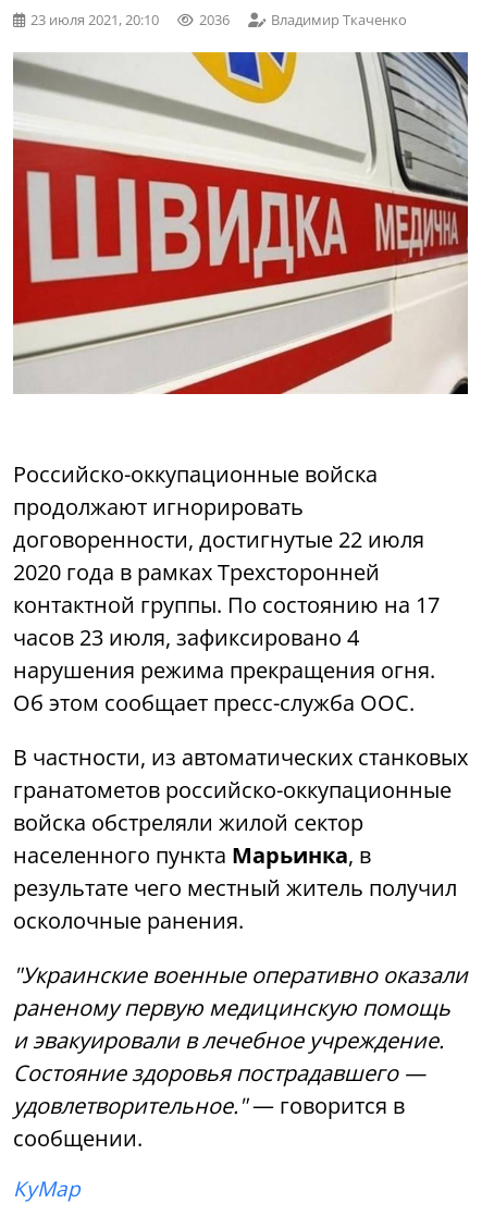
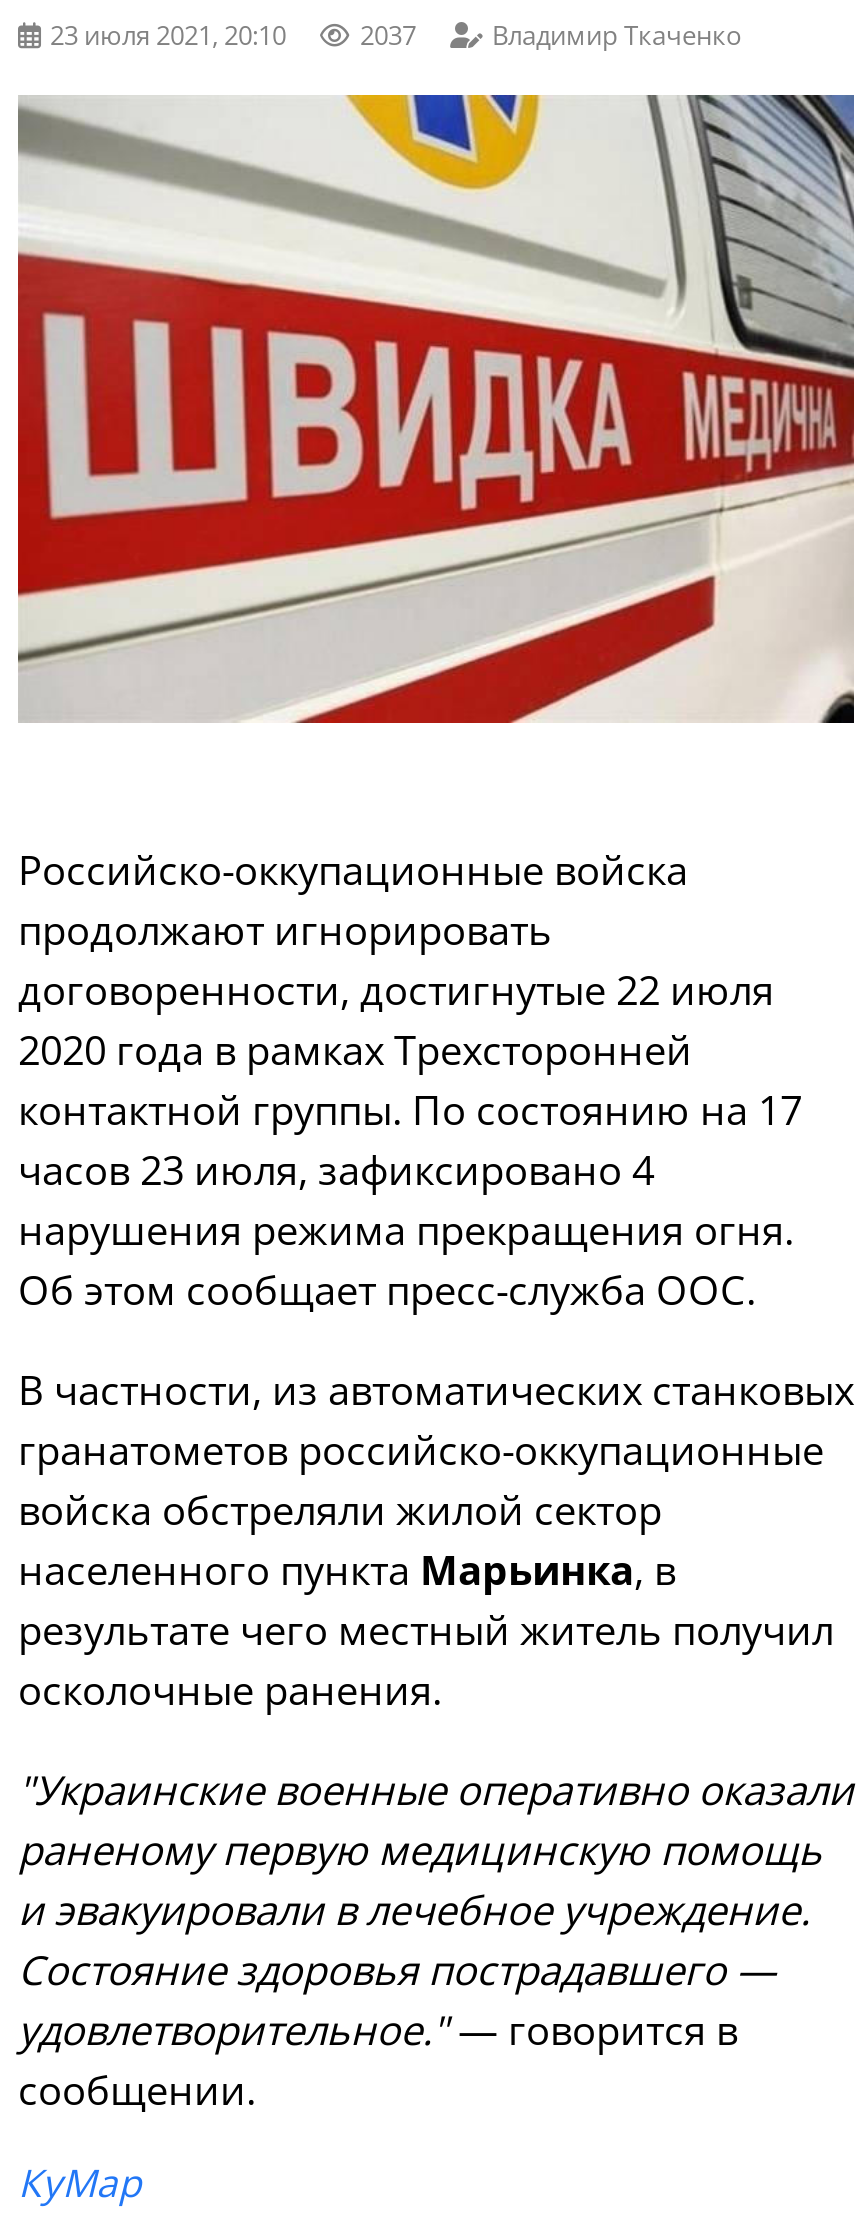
[199,10,230,29] 2036 -> [360,17,416,53] 2037

